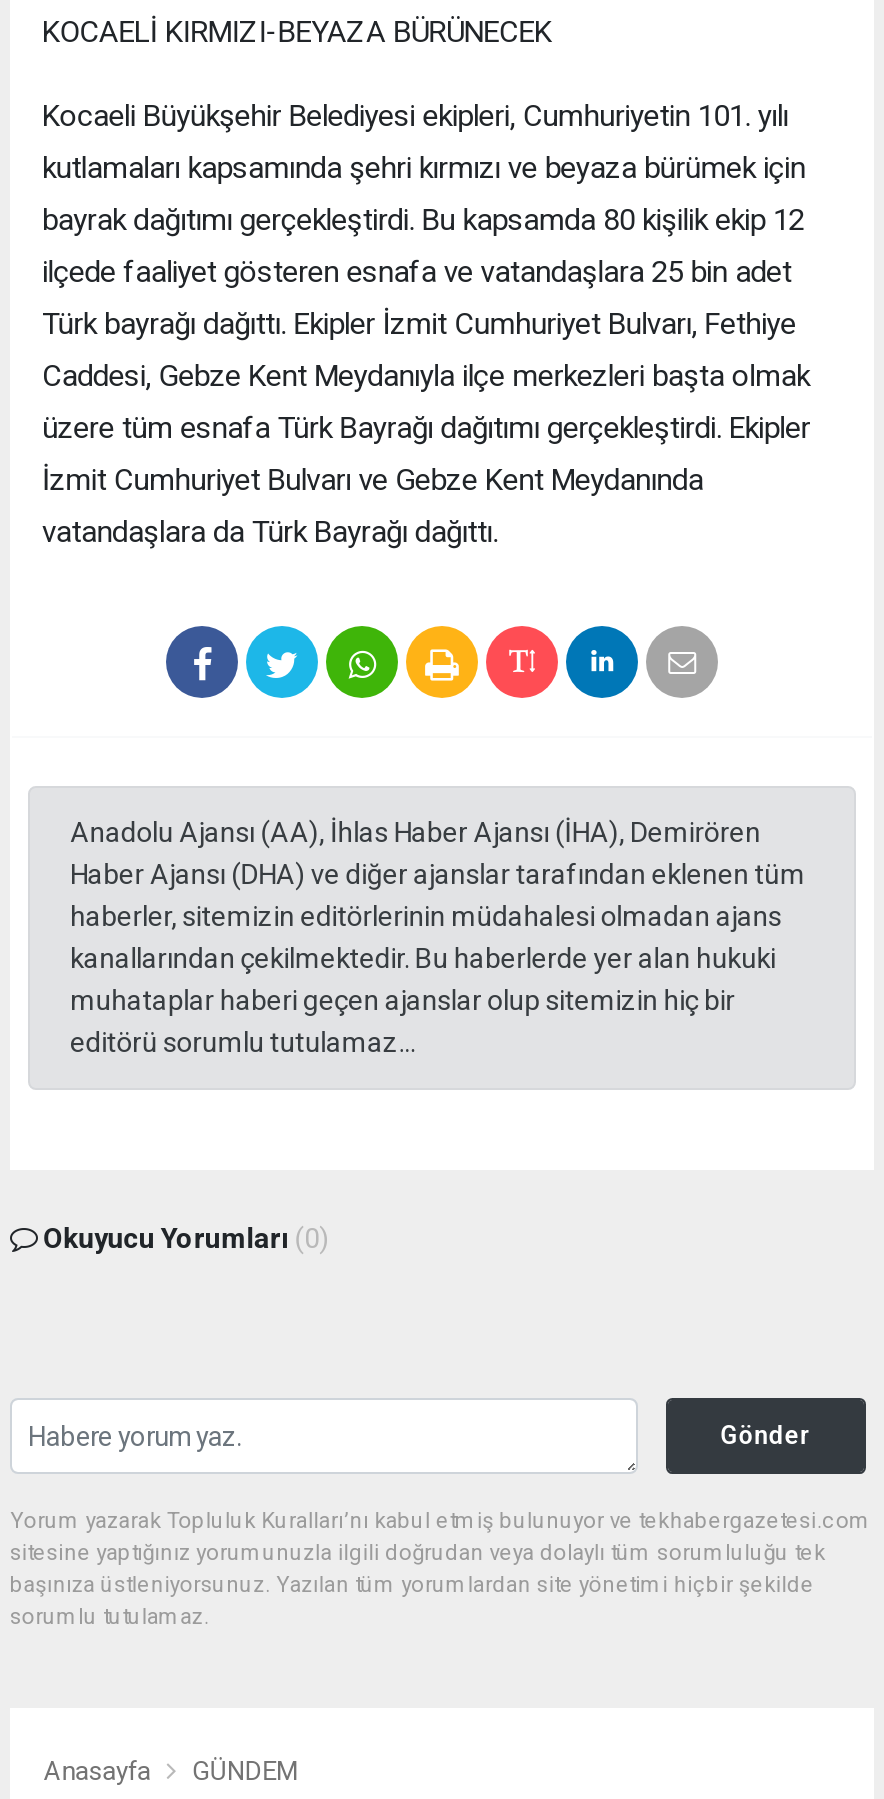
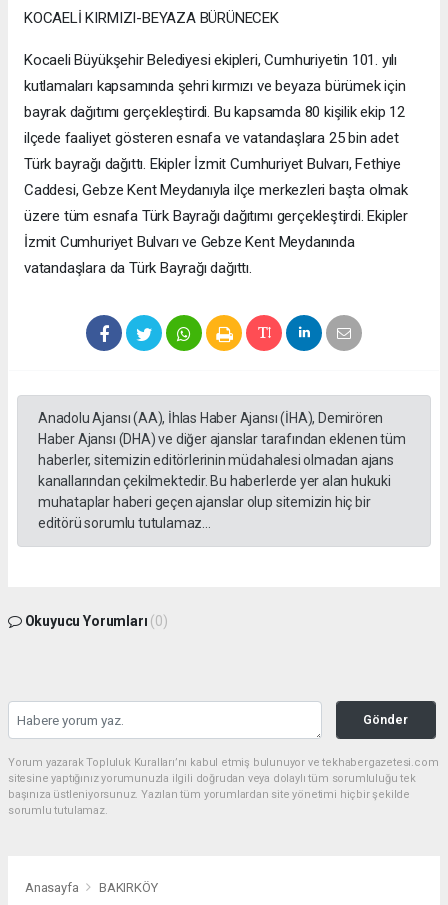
[192,1756,298,1786] GÜNDEM -> [99,880,157,895] BAKIRKÖY

